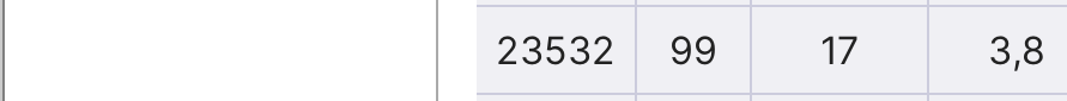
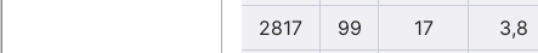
[496,27,717,75] 23532 99 -> [259,16,361,40] 2817 99

